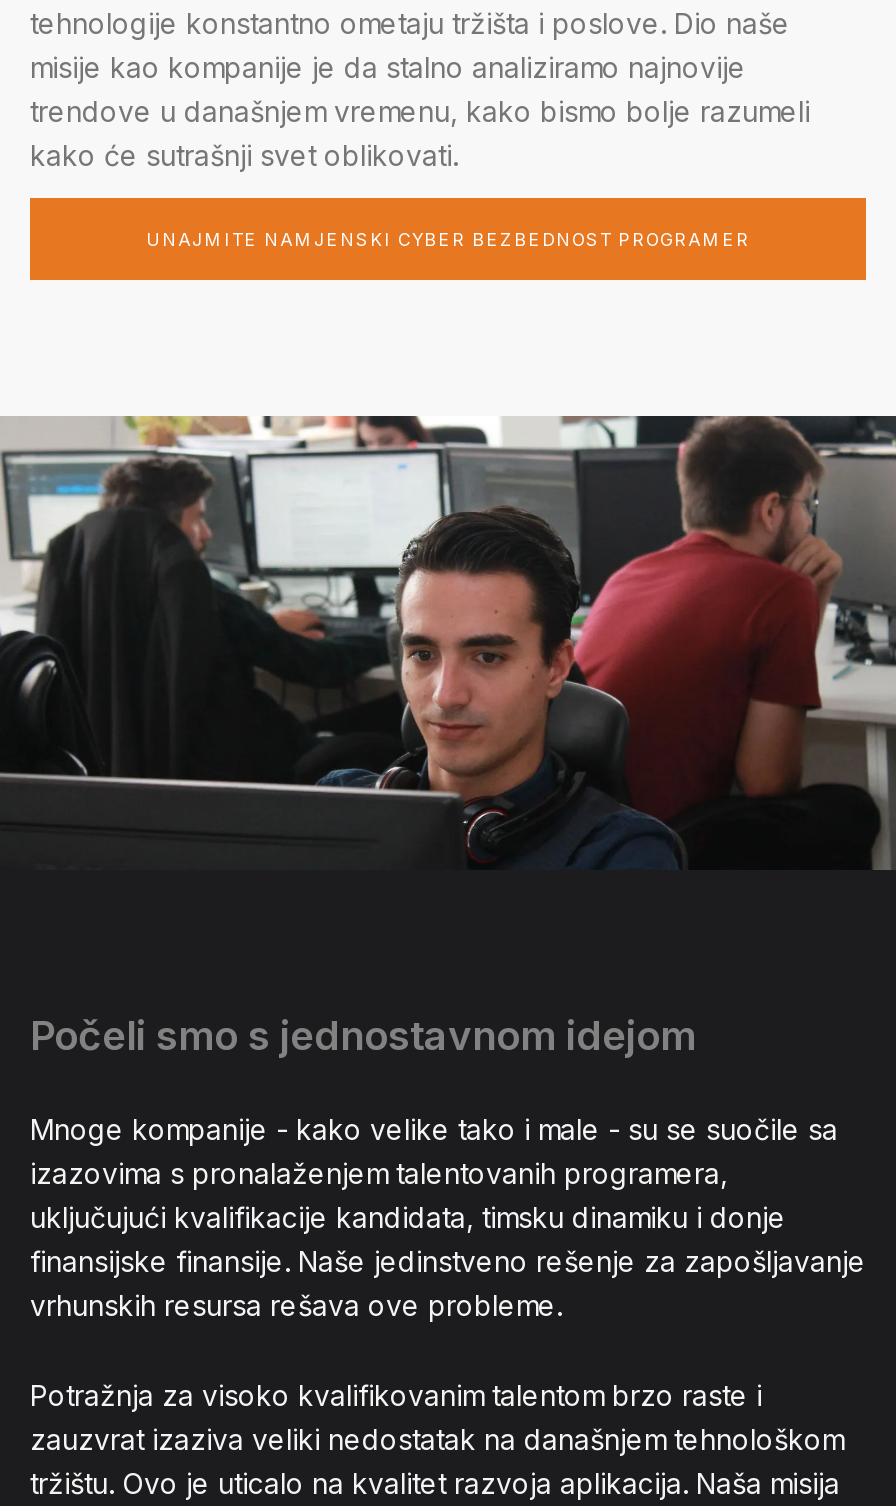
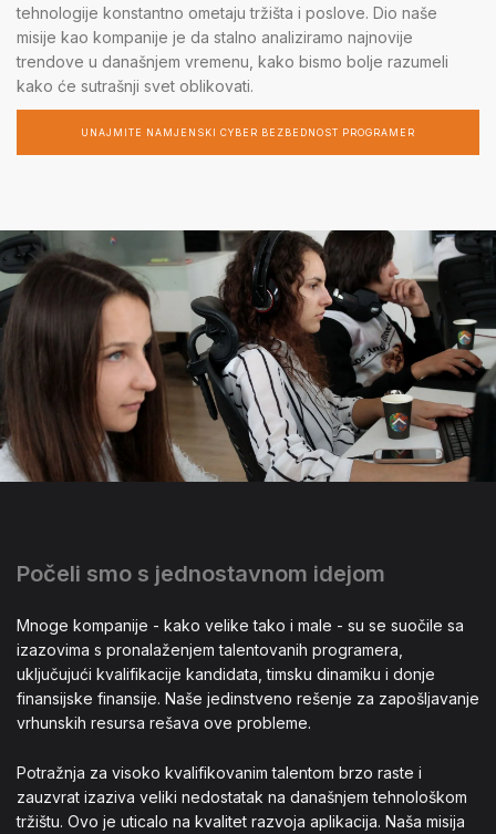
[6,414,890,870] [image] -> [3,229,493,483] [image]

